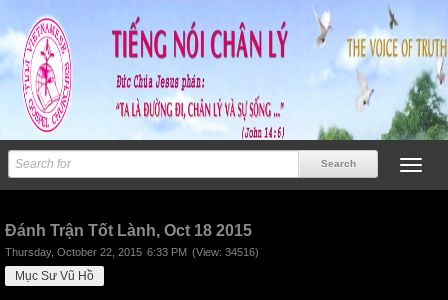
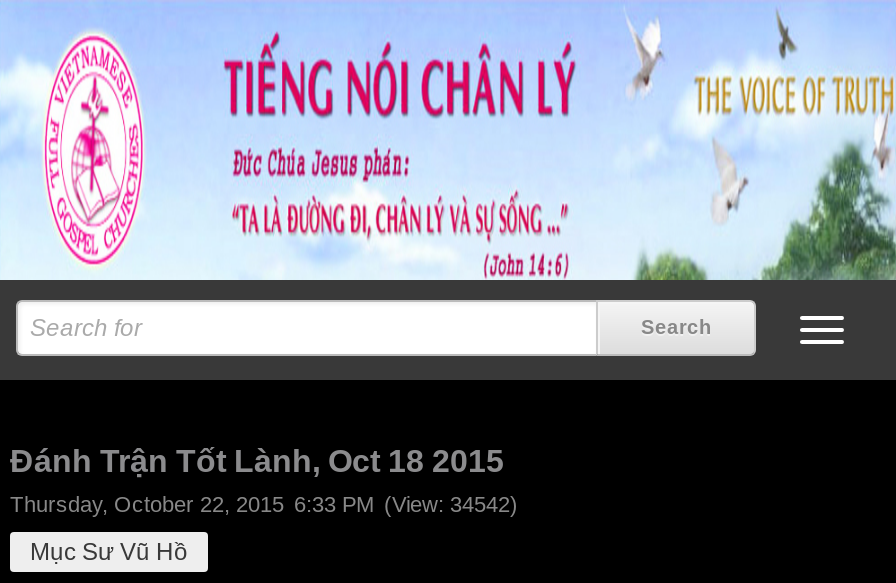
[5,246,259,258] Thursday, October 22, 2015 6:33 PM (View: 34516) -> [10,492,518,516] Thursday, October 22, 2015 6:33 PM (View: 34542)

